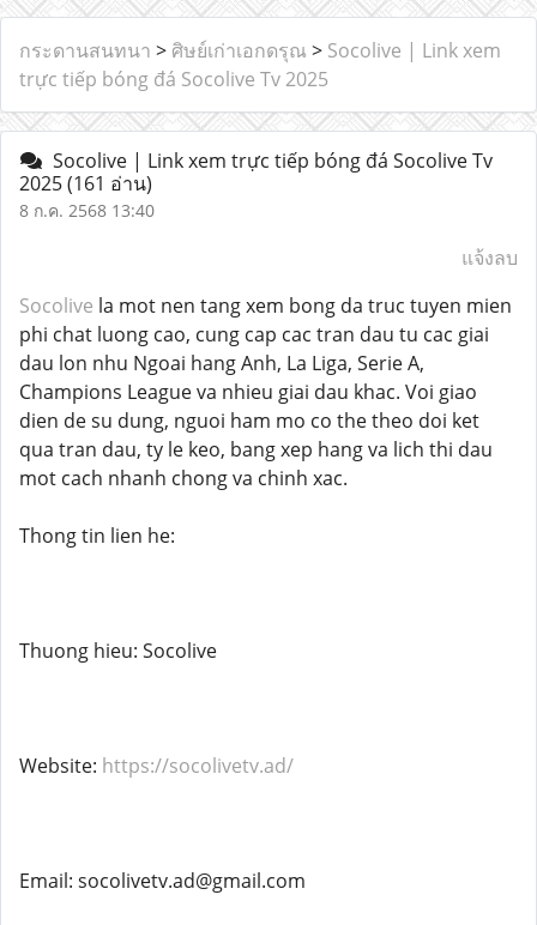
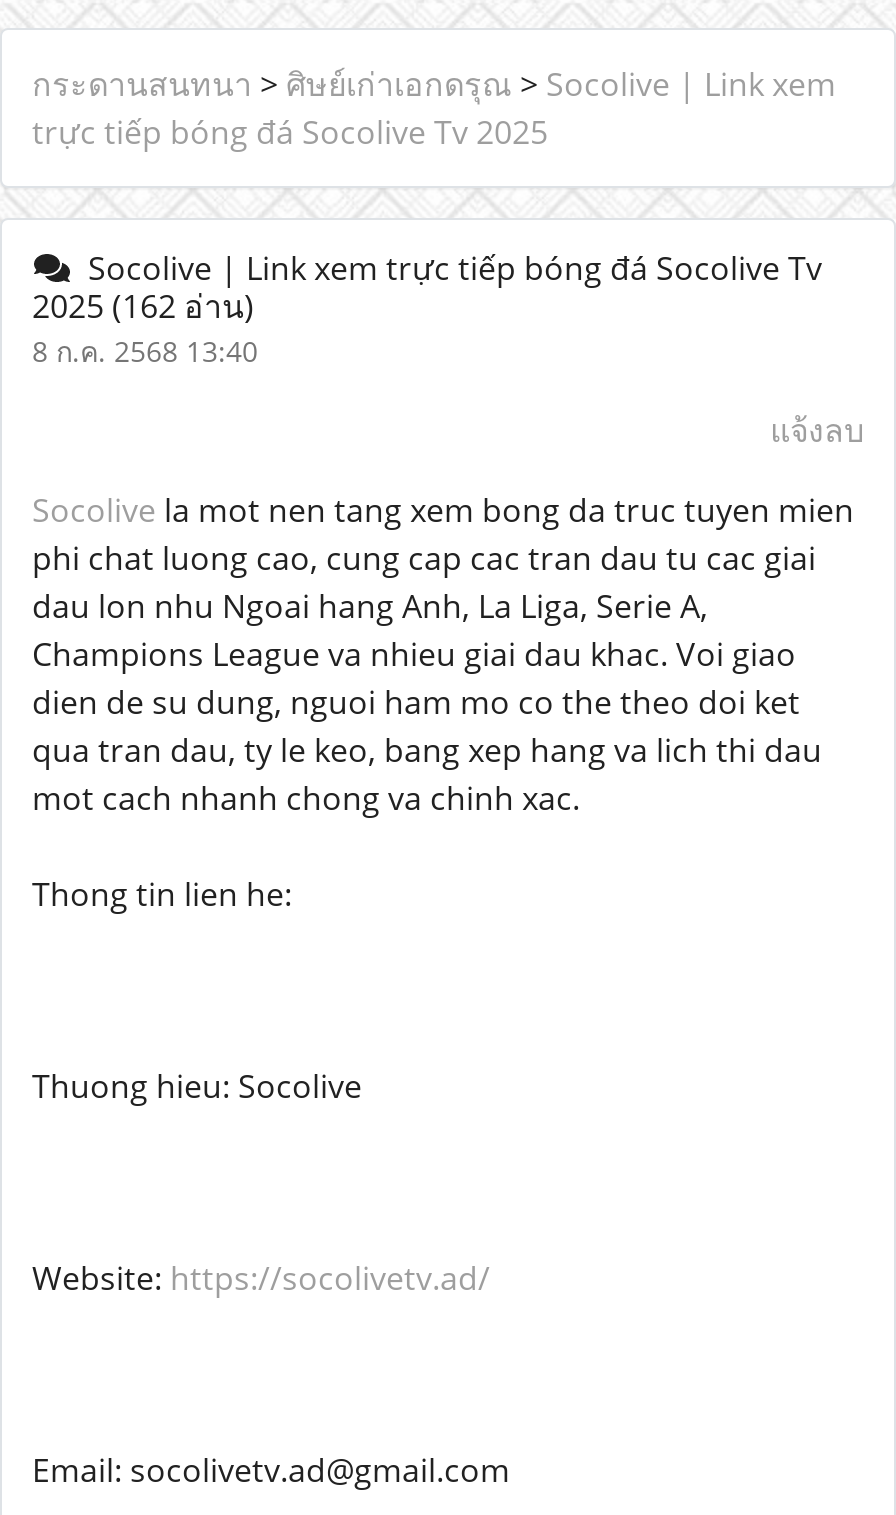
[19,170,152,197] 2025 (161 อ่าน) -> [32,284,254,328] 2025 (162 อ่าน)

